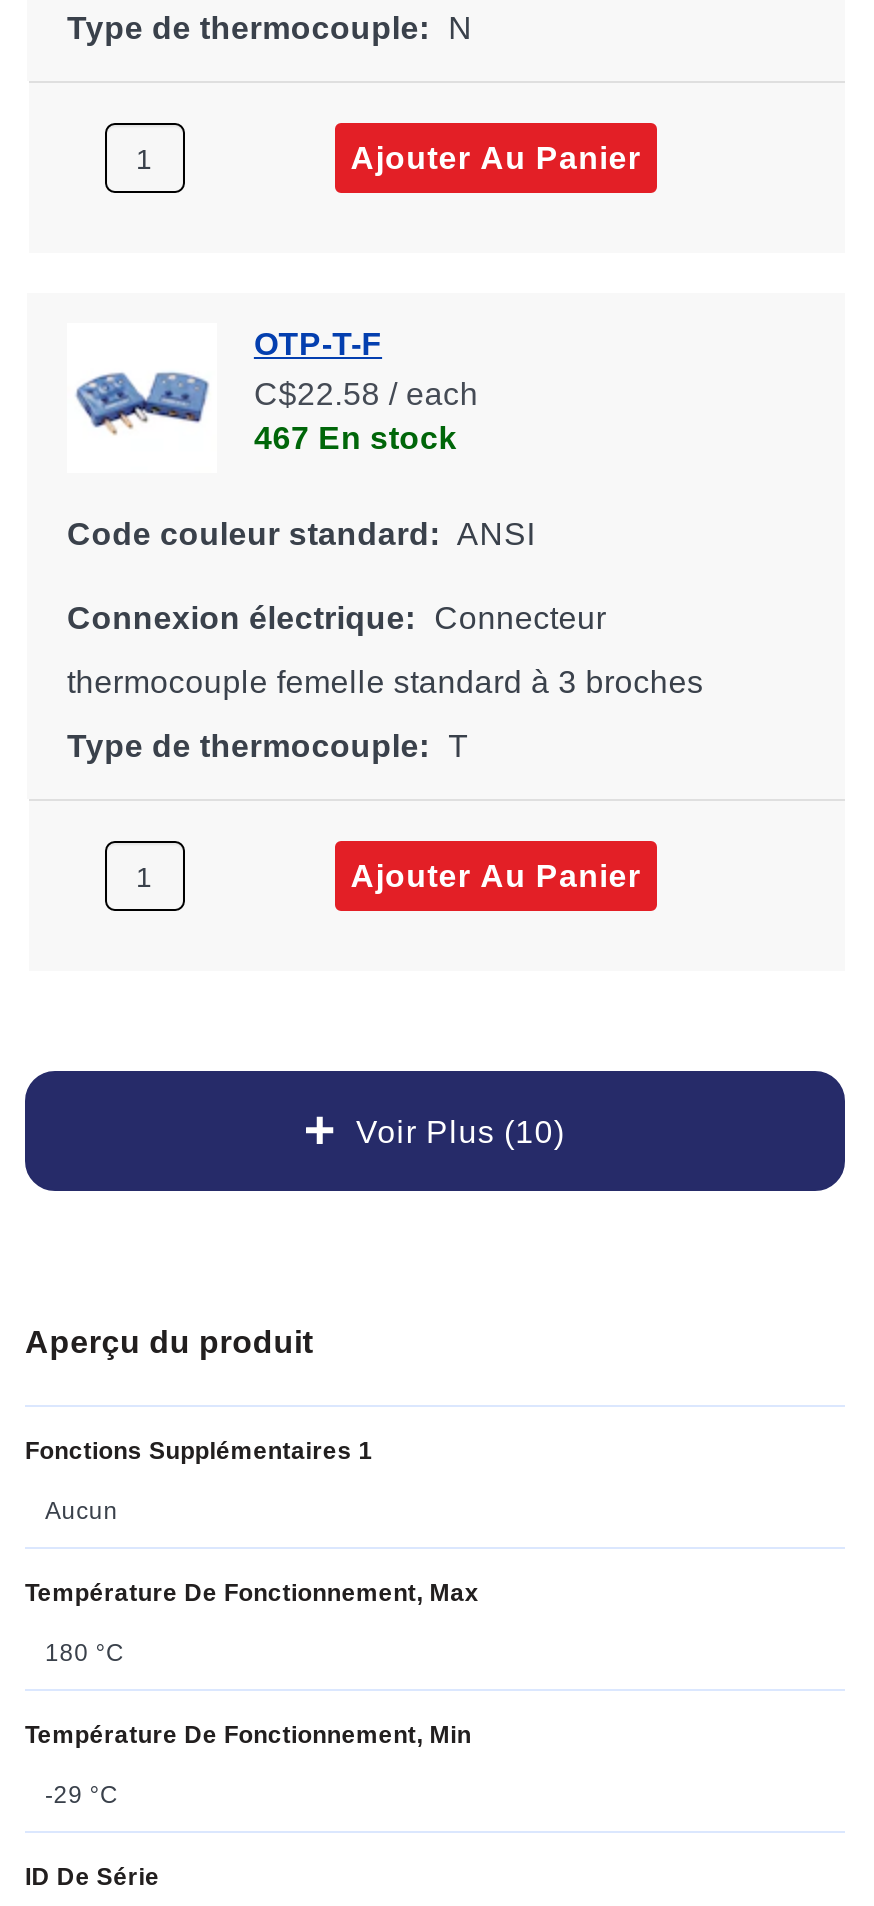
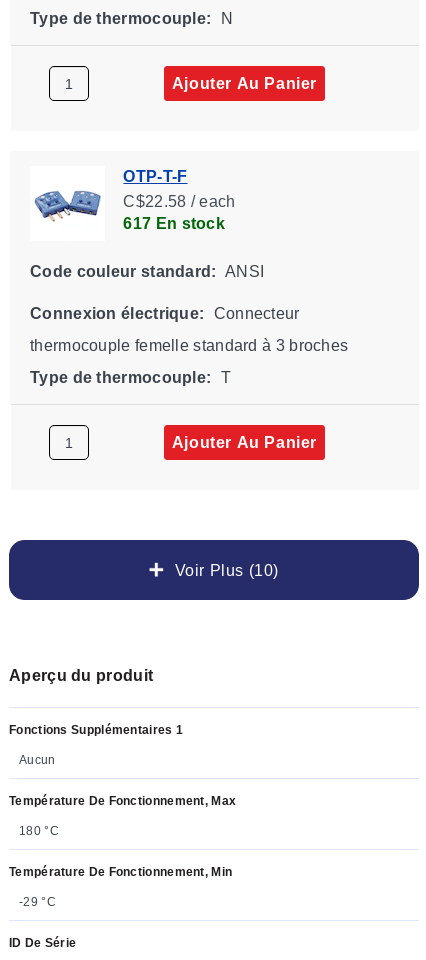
[253,421,456,455] 467 En stock -> [123,215,224,232] 617 En stock

